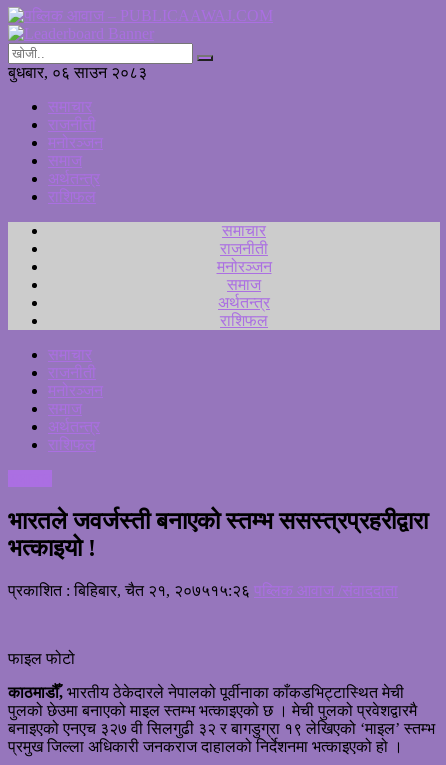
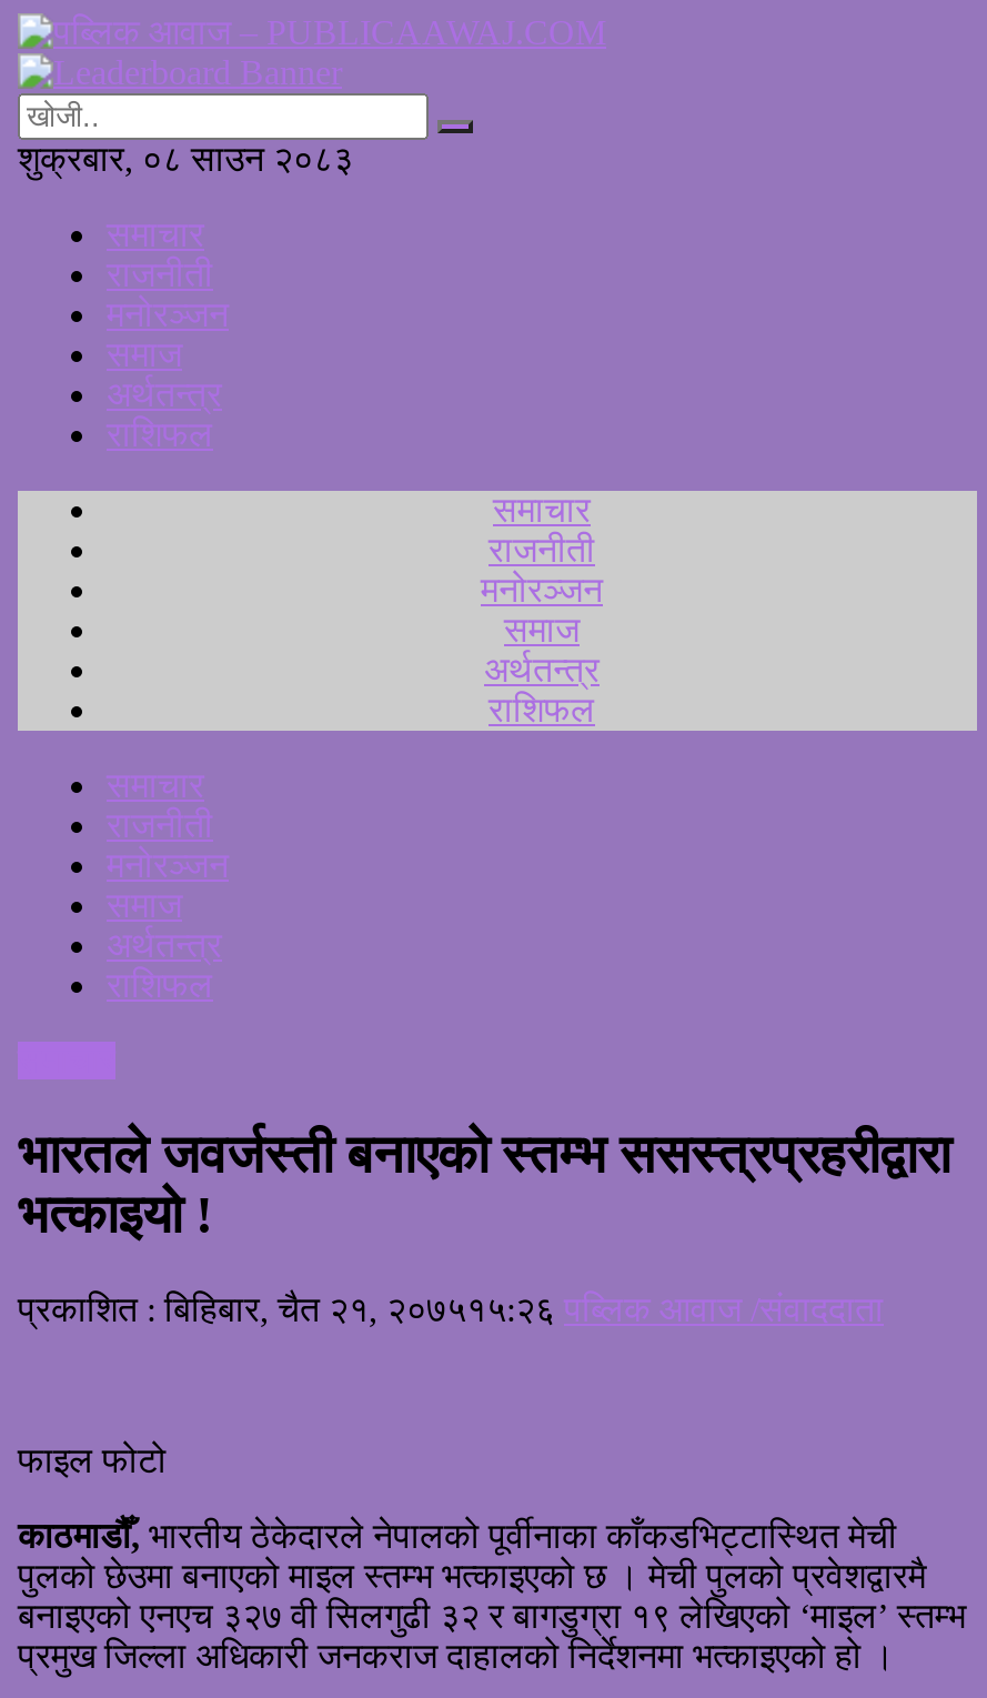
[8,64,147,81] बुधबार, ०६ साउन २०८३ -> [18,140,353,178] शुक्रबार, ०८ साउन २०८३

